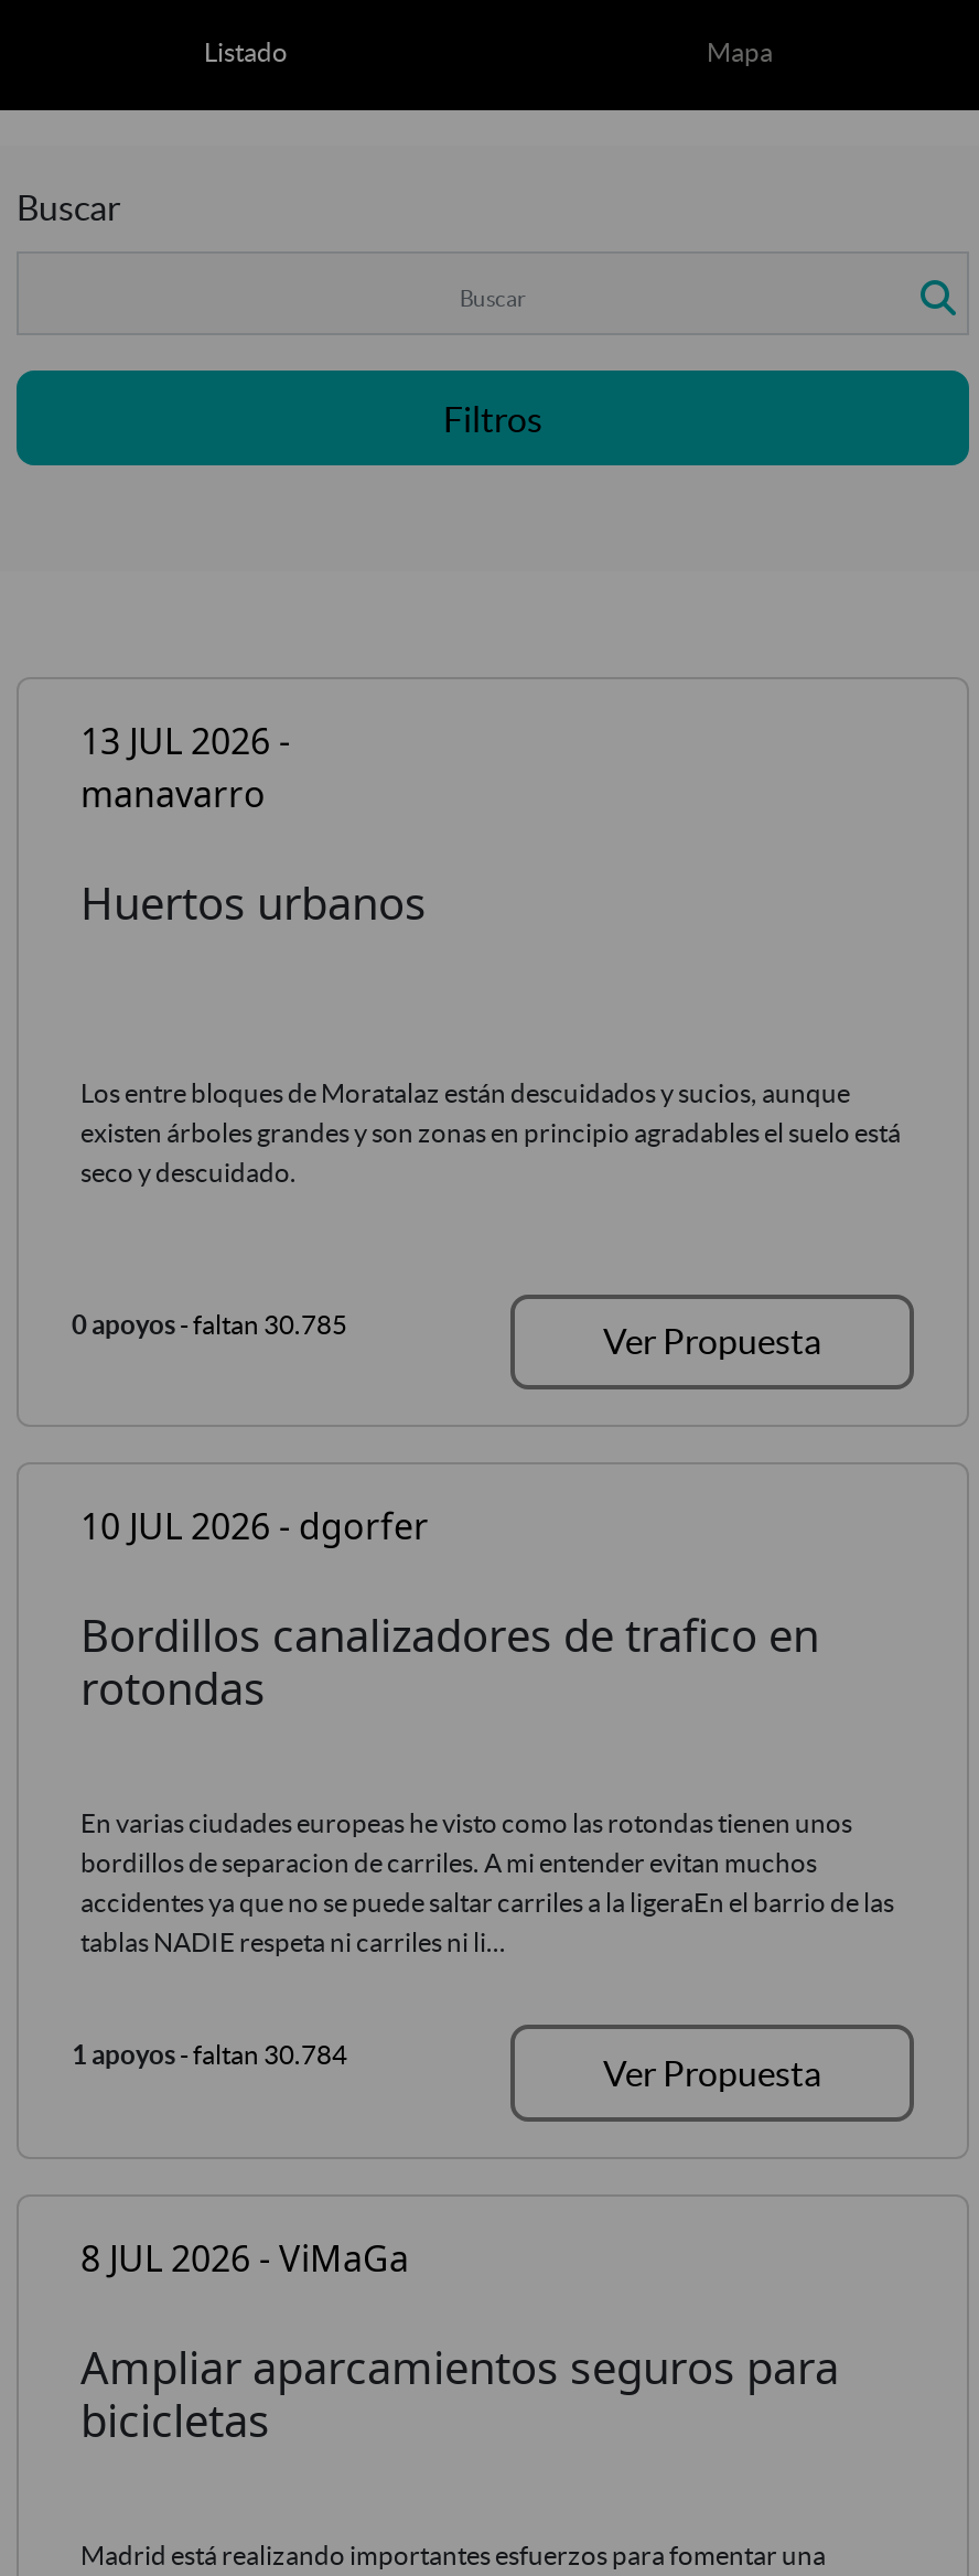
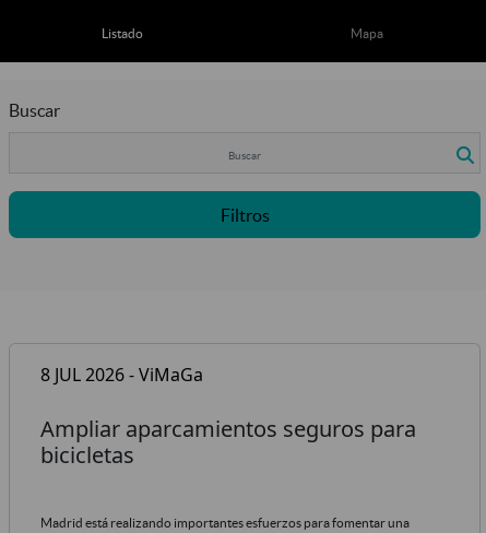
[80,718,901,1186] 13 JUL 2026 - | manavarro | Huertos urbanos | Los entre bloques de Moratalaz están descuidados y sucios, aunque | existen árboles grandes y son zonas en principio agradables el suelo está | seco y descuidado. -> none
[72,1310,821,1362] 0 apoyos - faltan 30.785 | Ver Propuesta -> none
[80,1502,894,1957] 10 JUL 2026 - dgorfer | Bordillos canalizadores de trafico en | rotondas | En varias ciudades europeas he visto como las rotondas tienen unos | bordillos de separacion de carriles. A mi entender evitan muchos | accidentes ya que no se puede saltar carriles a la ligeraEn el barrio de las | tablas NADIE respeta ni carriles ni li... -> none
[72,2041,821,2093] 1 apoyos - faltan 30.784 | Ver Propuesta -> none

